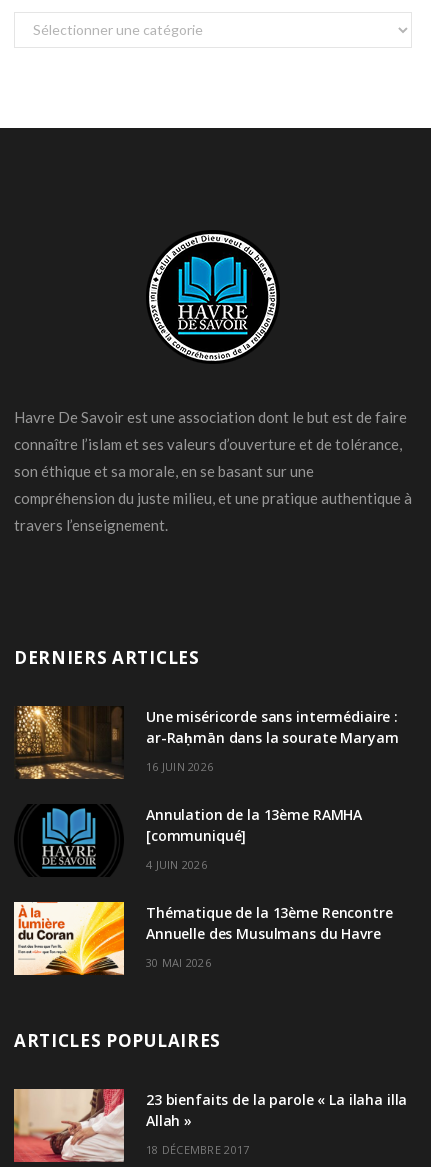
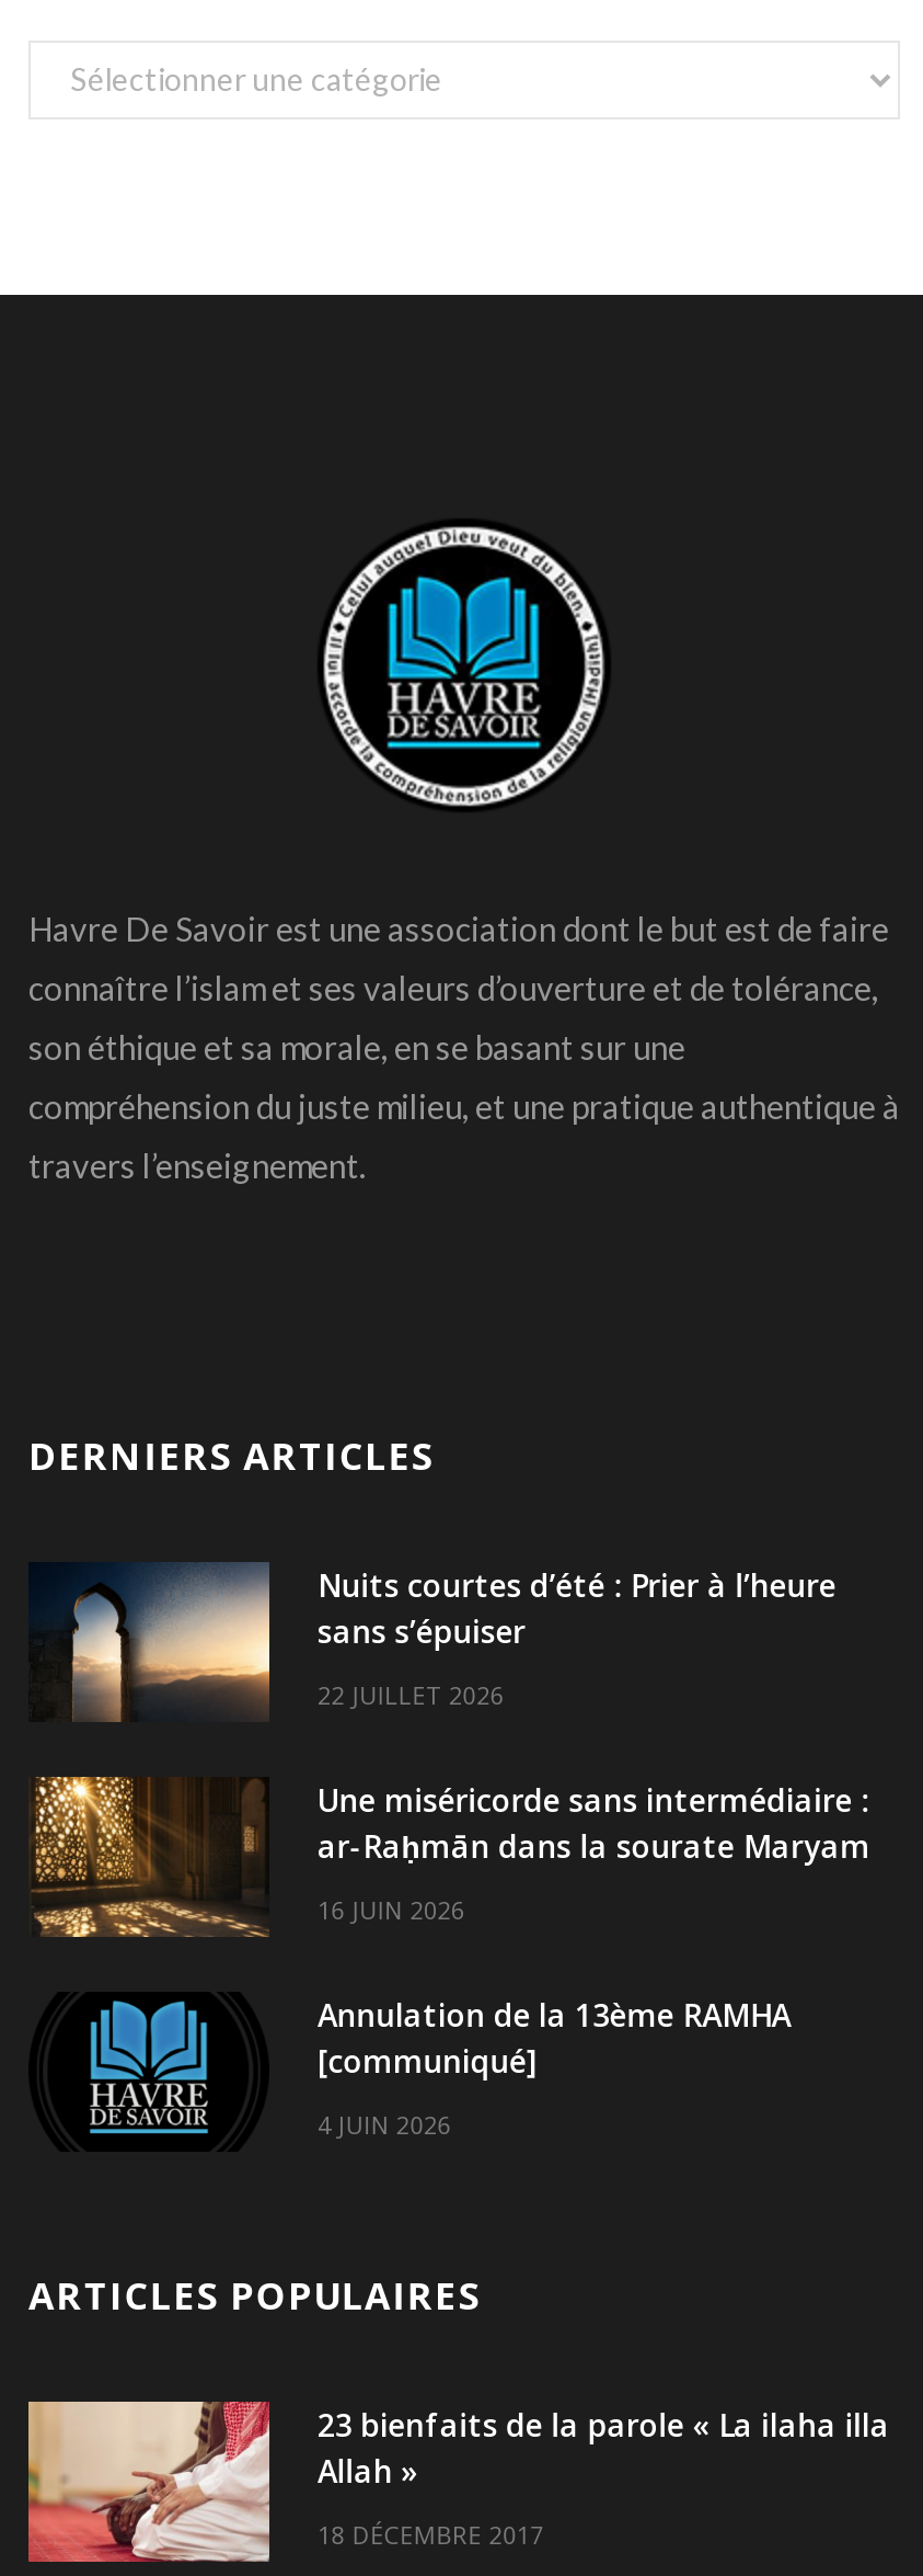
none -> [72,1562,836,1720] [image] | Nuits courtes d’été : Prier à l’heure | sans s’épuiser | 22 JUILLET 2026
moved [13,704,398,872] -> [26,1773,870,2140]: [image] | Une miséricorde sans intermédiaire : | ar-Raḥmān dans la sourate Maryam | 16 JUIN 2026 | Annulation de la 13ème RAMHA | [communiqué] | 4 JUIN 2026
[13,901,392,976] [image] | Thématique de la 13ème Rencontre | Annuelle des Musulmans du Havre | 30 MAI 2026 -> none

